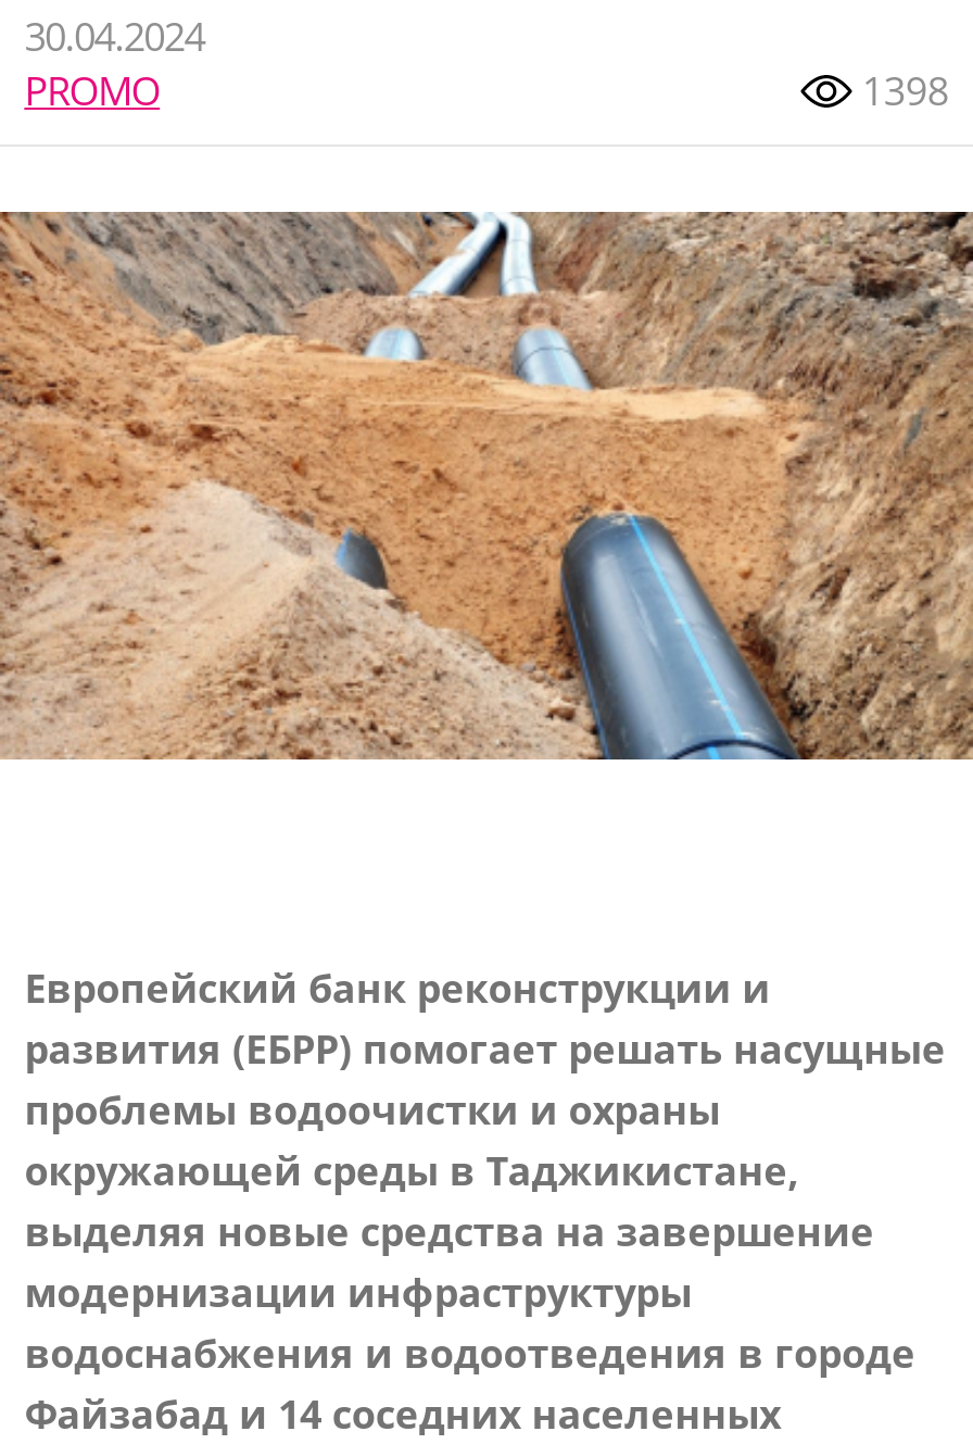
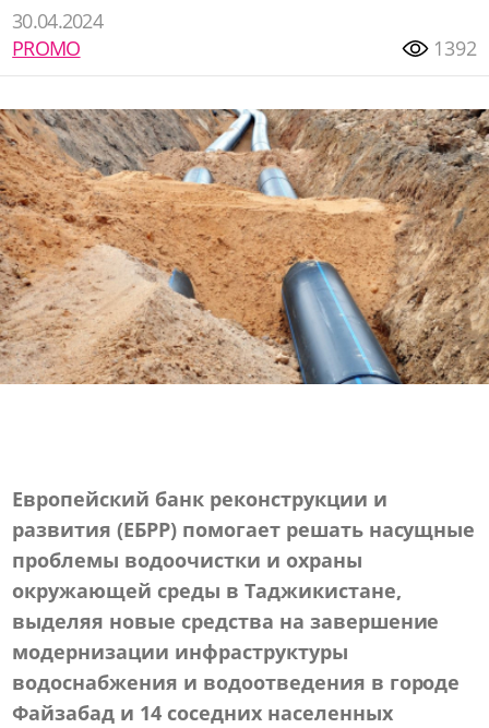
[862,65,949,117] 1398 -> [433,35,477,61] 1392

